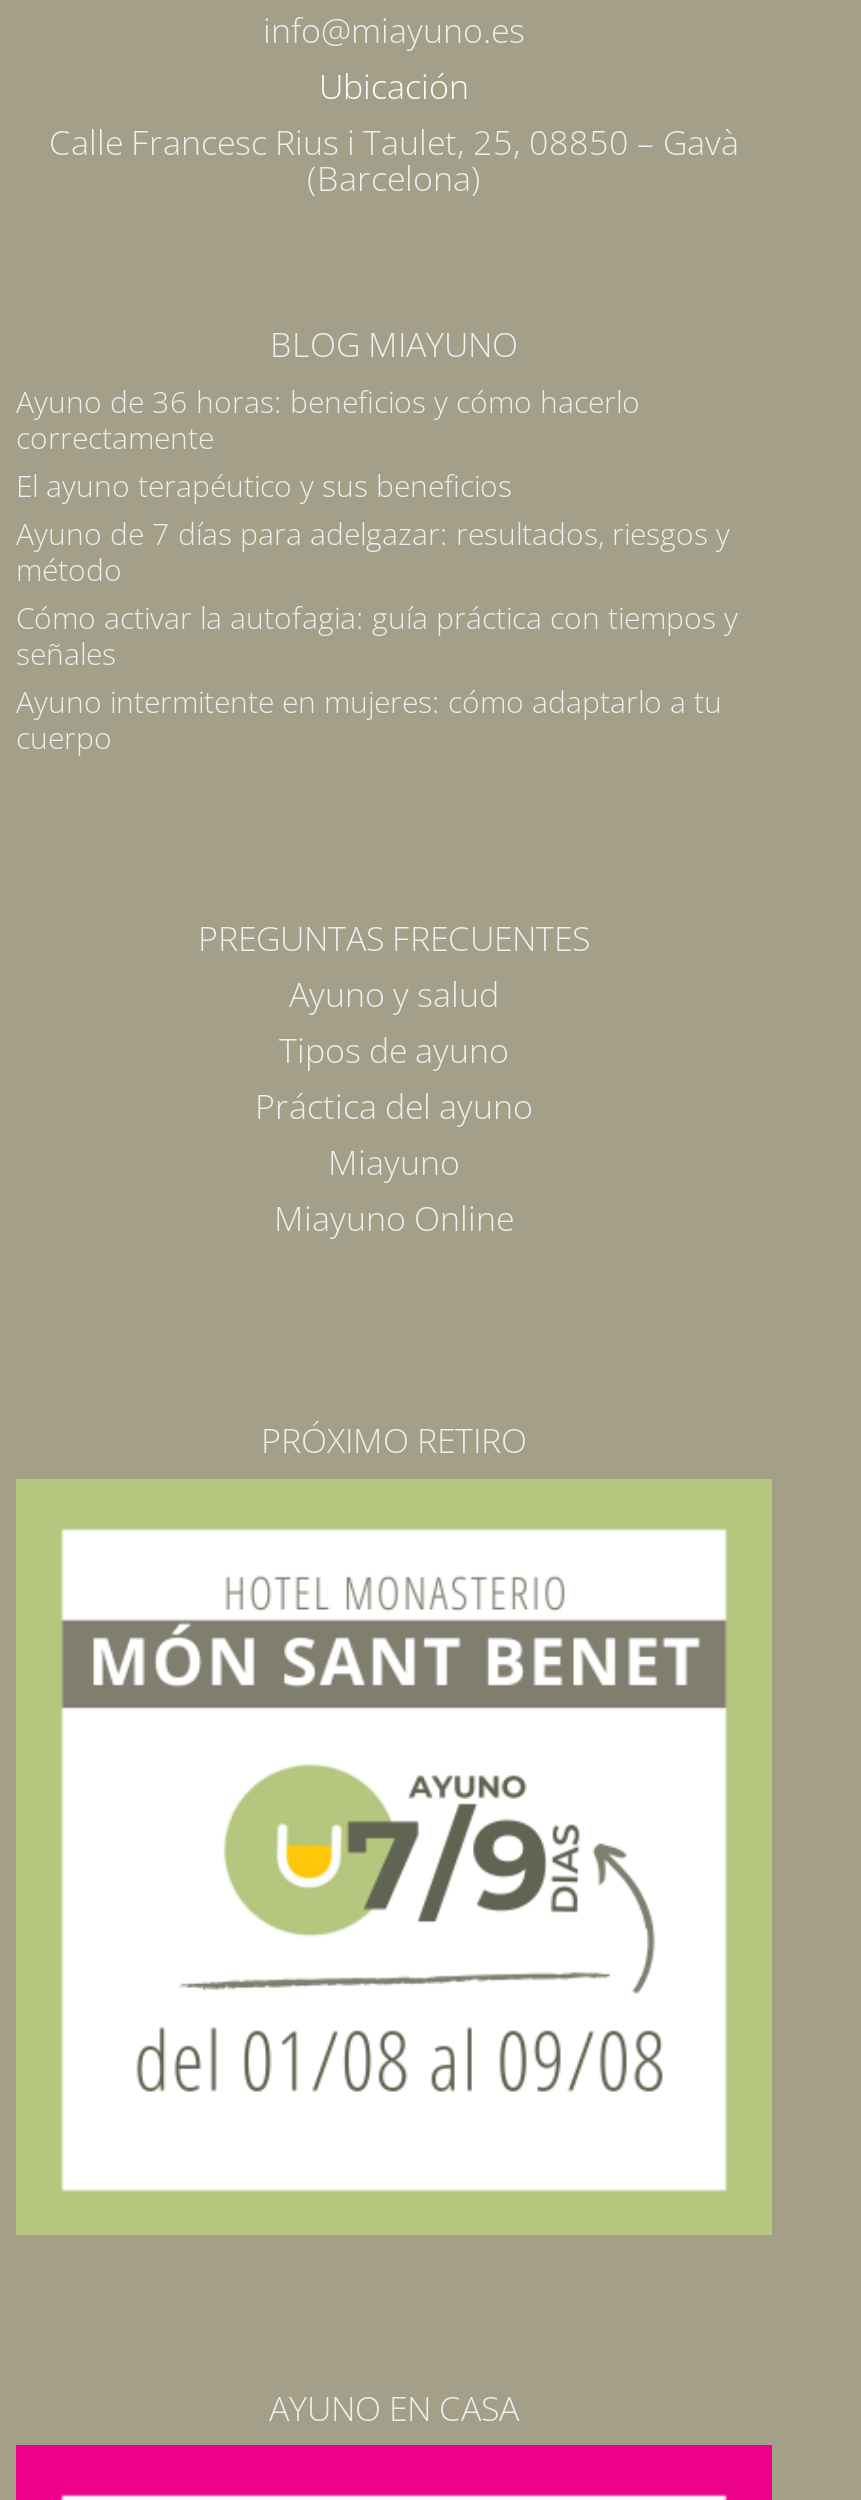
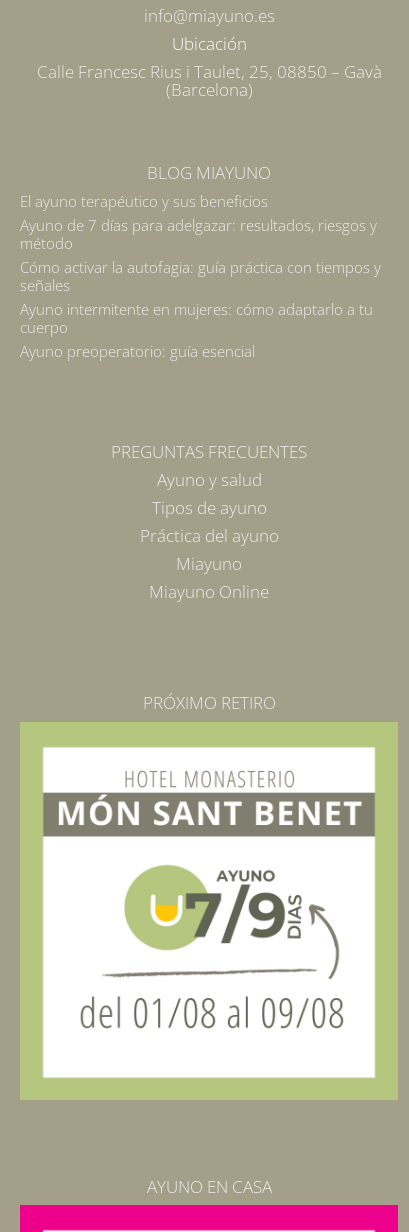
[16,382,640,458] Ayuno de 36 horas: beneficios y cómo hacerlo | correctamente -> none
moved [16,466,738,758] -> [20,191,381,337]: El ayuno terapéutico y sus beneficios | Ayuno de 7 días para adelgazar: resultados, riesgos y | método | Cómo activar la autofagia: guía práctica con tiempos y | señales | Ayuno intermitente en mujeres: cómo adaptarlo a tu | cuerpo
none -> [20,341,255,361] Ayuno preoperatorio: guía esencial

